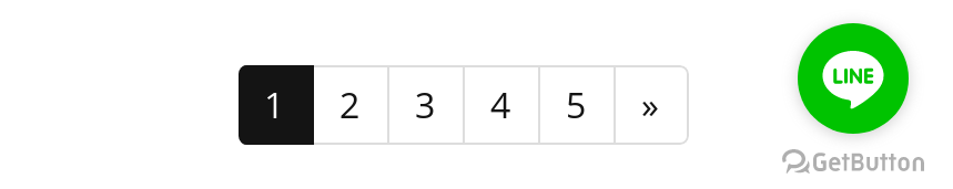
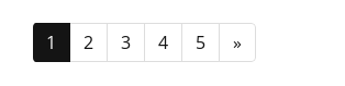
[782,21,924,174] [image] -> none

